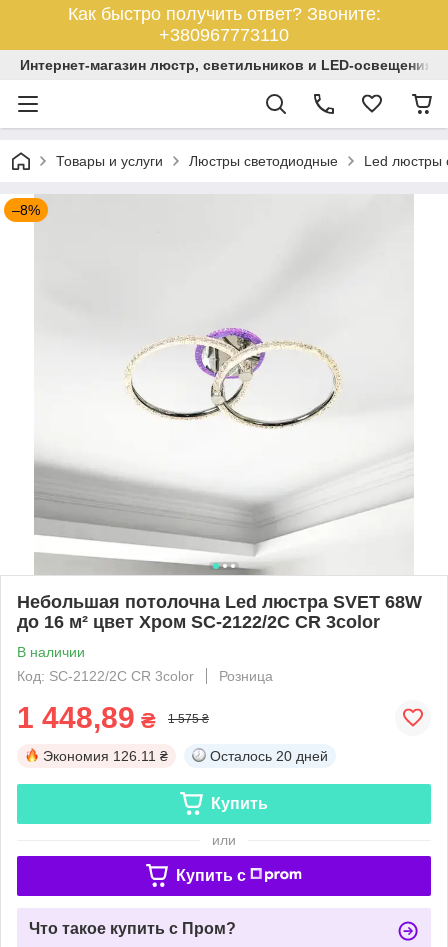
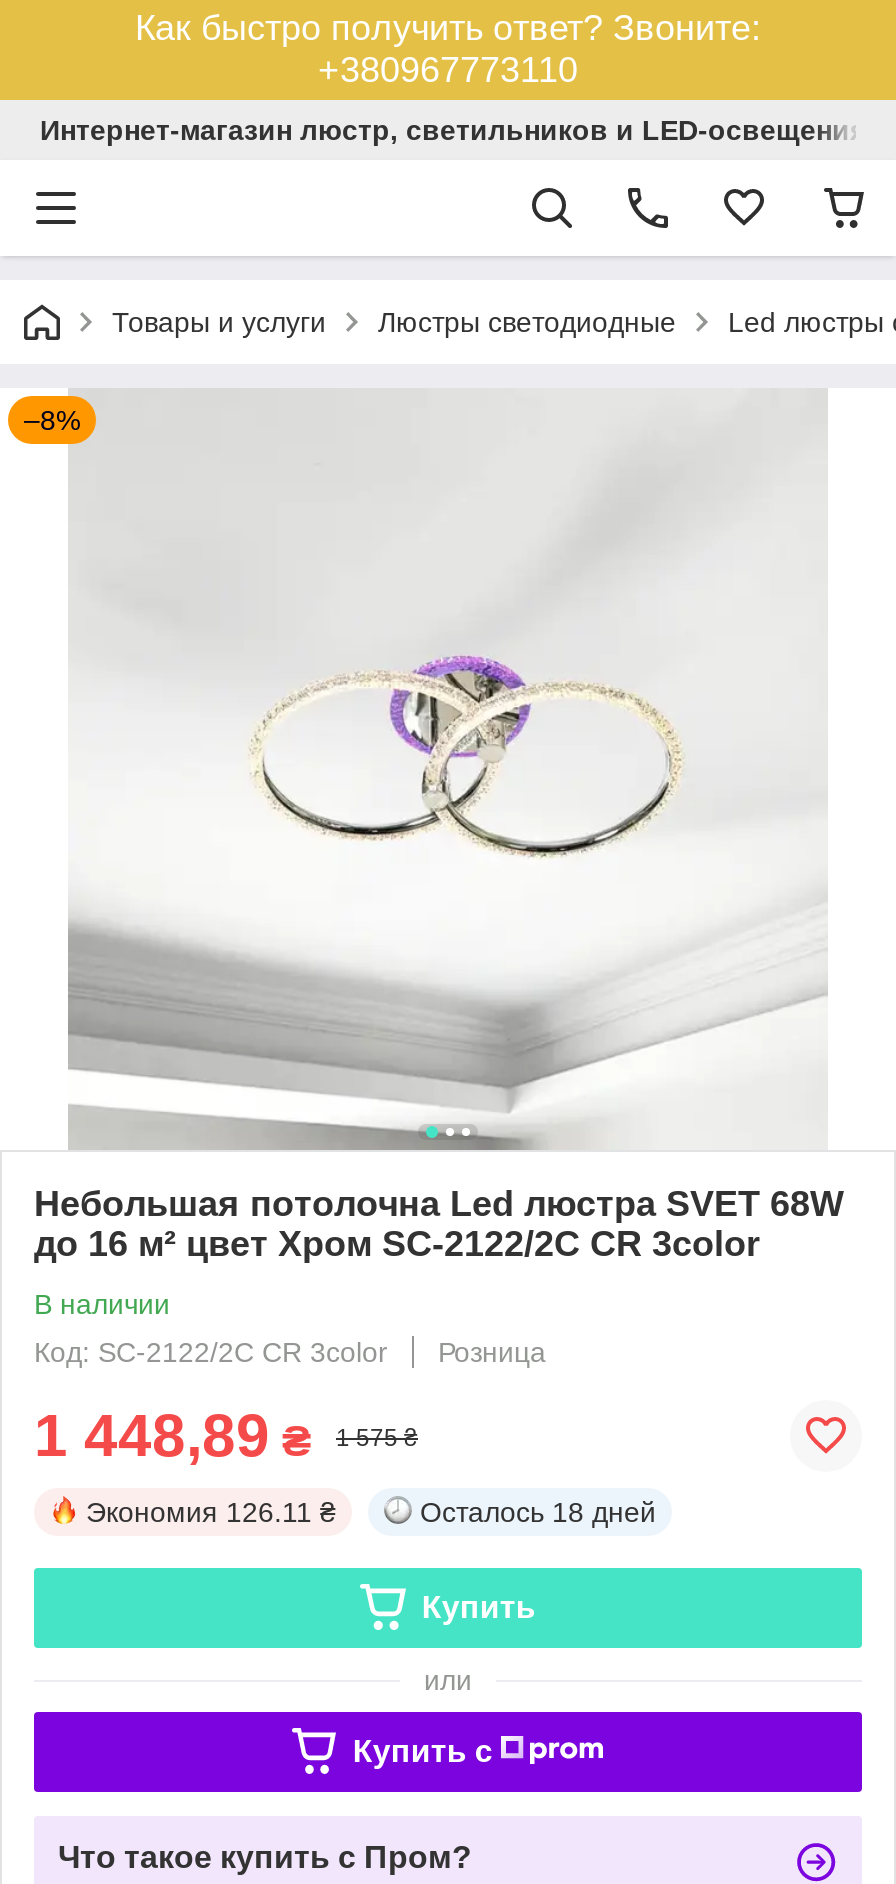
[210,748,328,764] Осталось 20 дней -> [420,1496,656,1528] Осталось 18 дней

